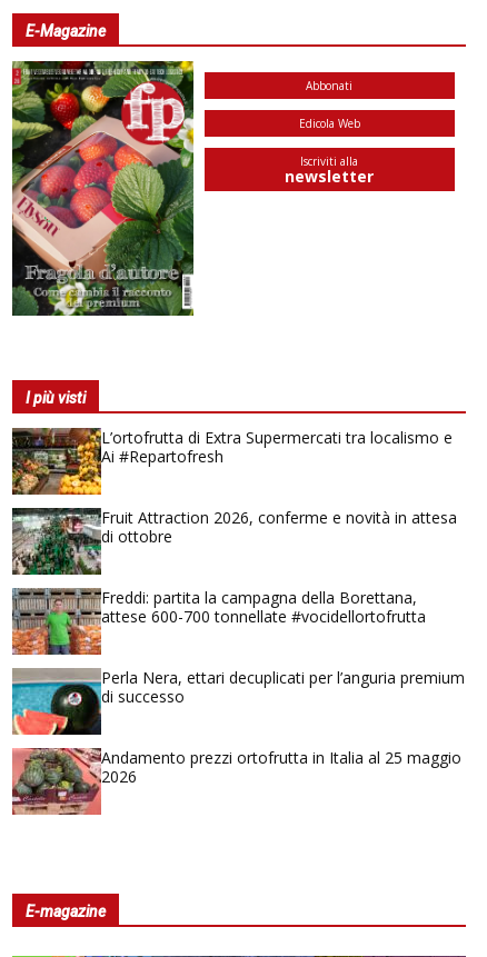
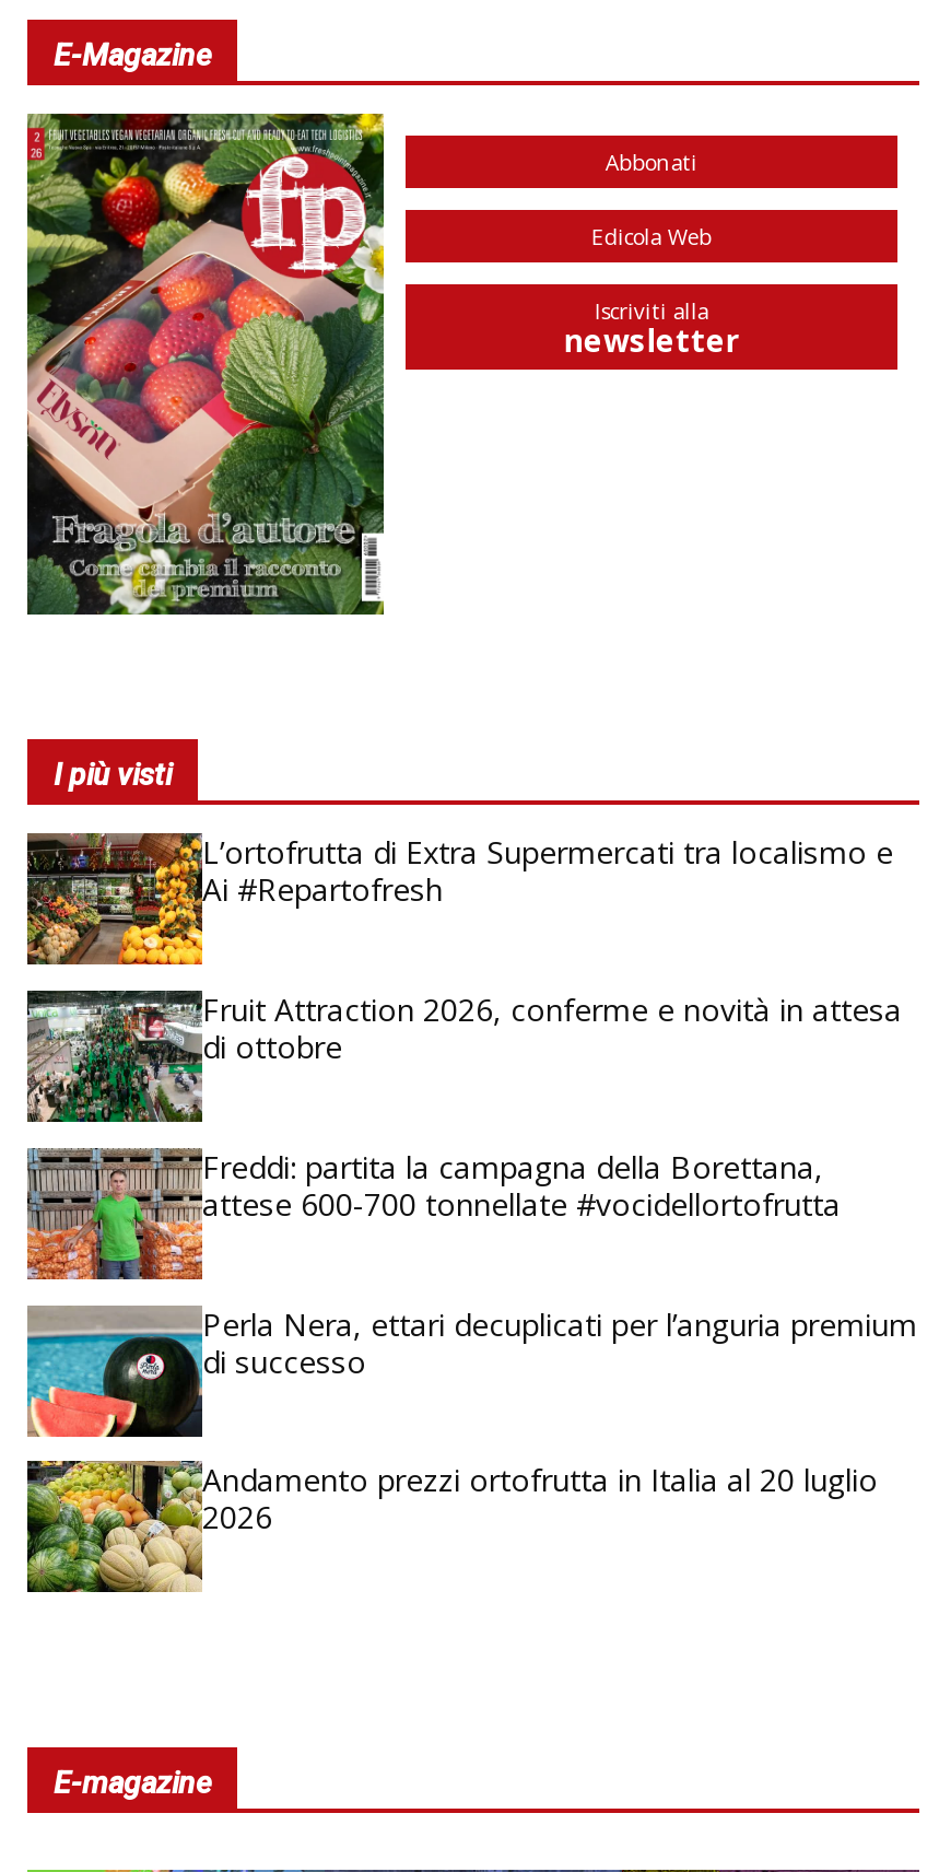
[11,747,461,816] [image] | Andamento prezzi ortofrutta in Italia al 25 maggio -> [25,1460,878,1595] [image] | Andamento prezzi ortofrutta in Italia al 20 luglio

